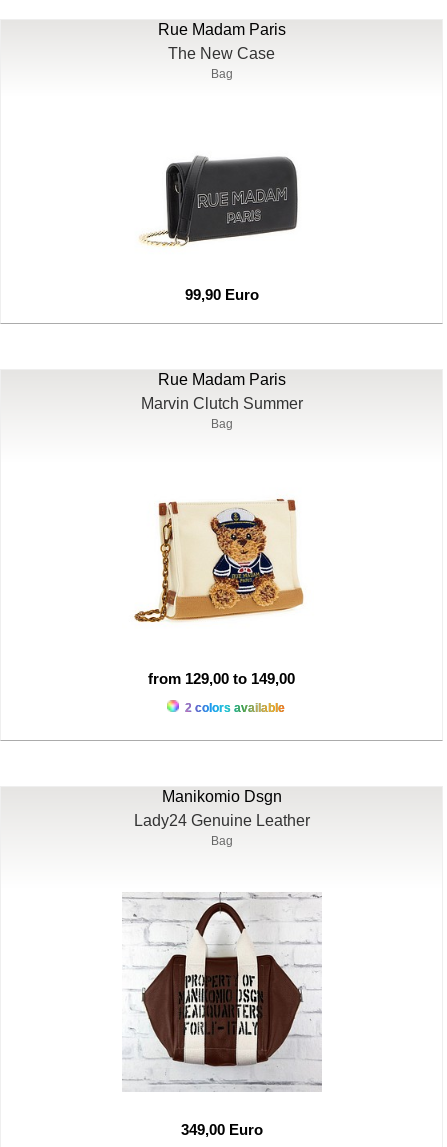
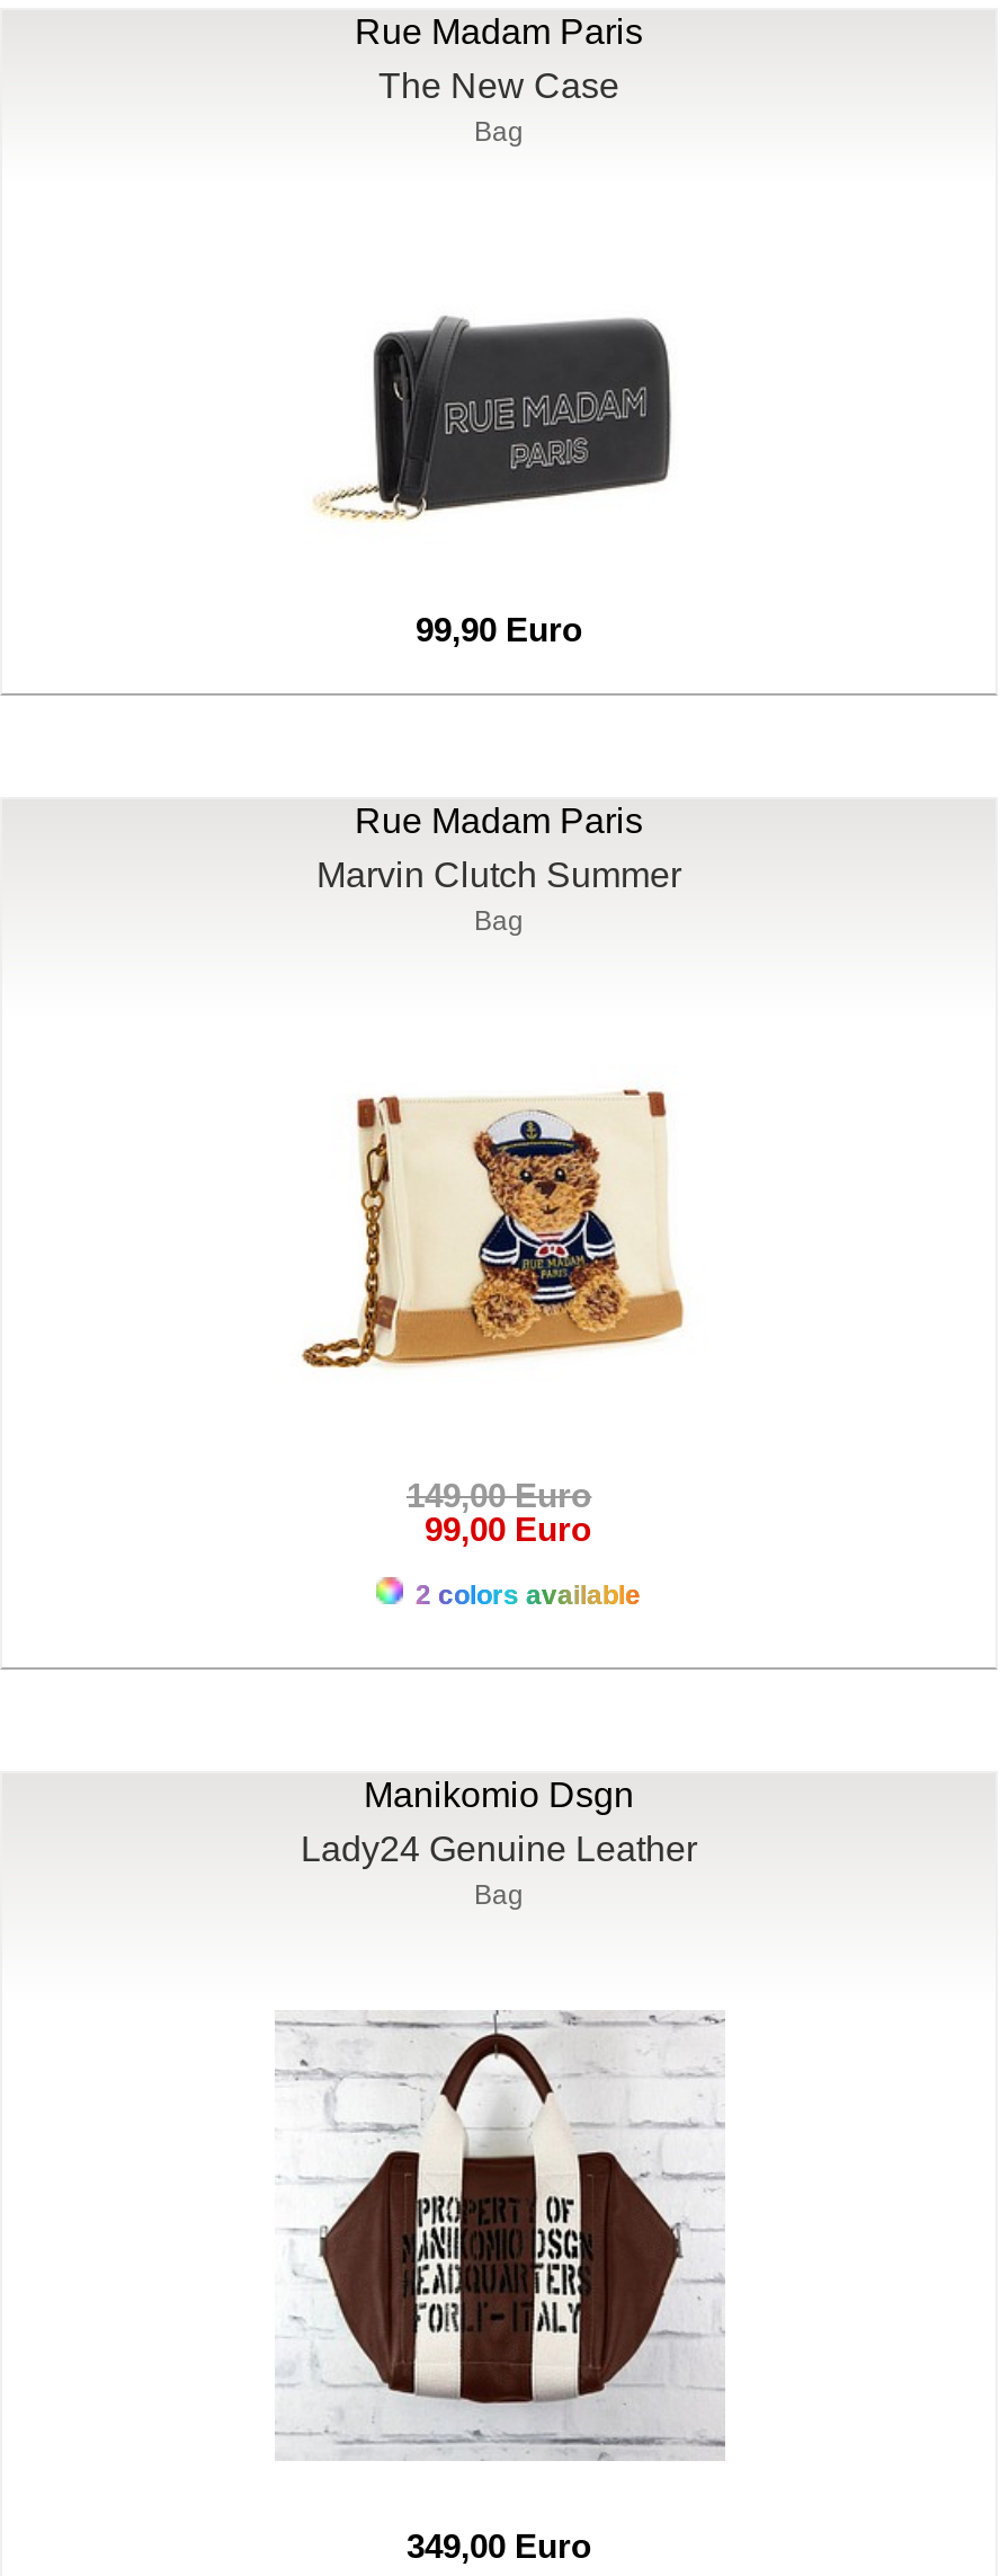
[148,670,295,687] from 129,00 to 149,00 -> [407,1476,591,1548] 149,00 Euro | 99,00 Euro

